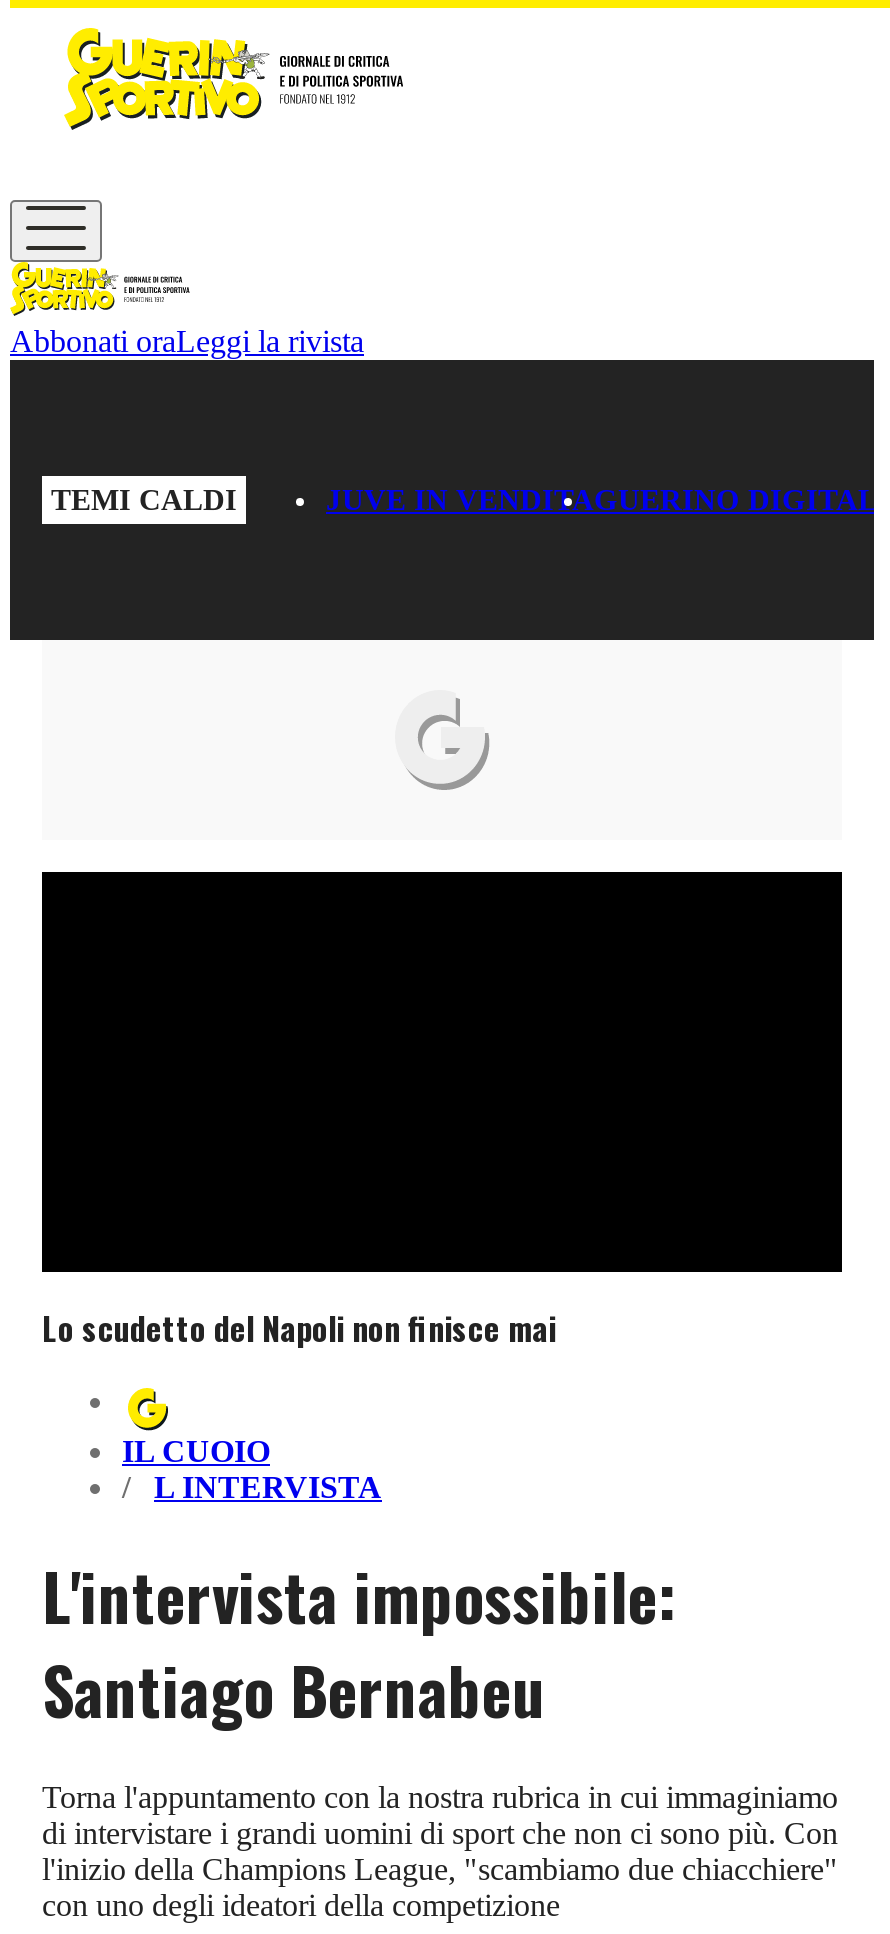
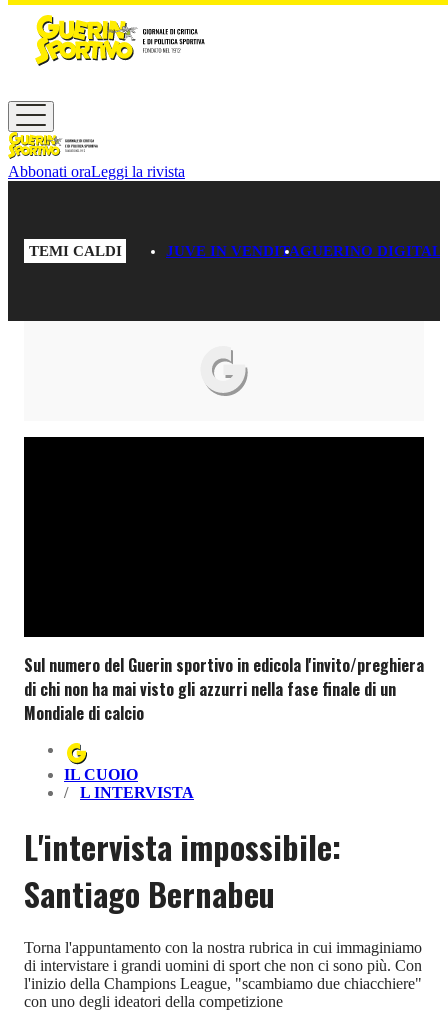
[42,1304,556,1352] Lo scudetto del Napoli non finisce mai -> [24,653,424,725] Sul numero del Guerin sportivo in edicola l'invito/preghiera | di chi non ha mai visto gli azzurri nella fase finale di un | Mondiale di calcio

